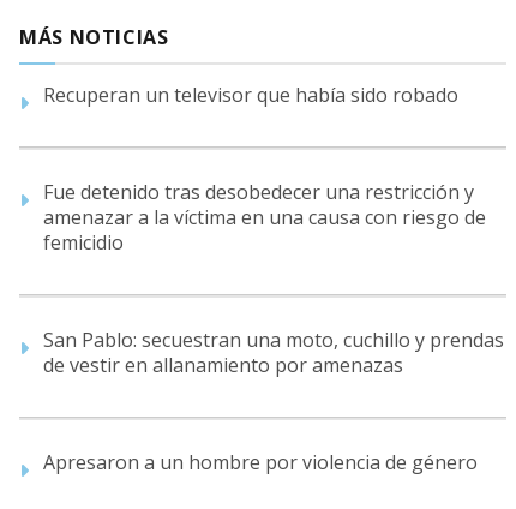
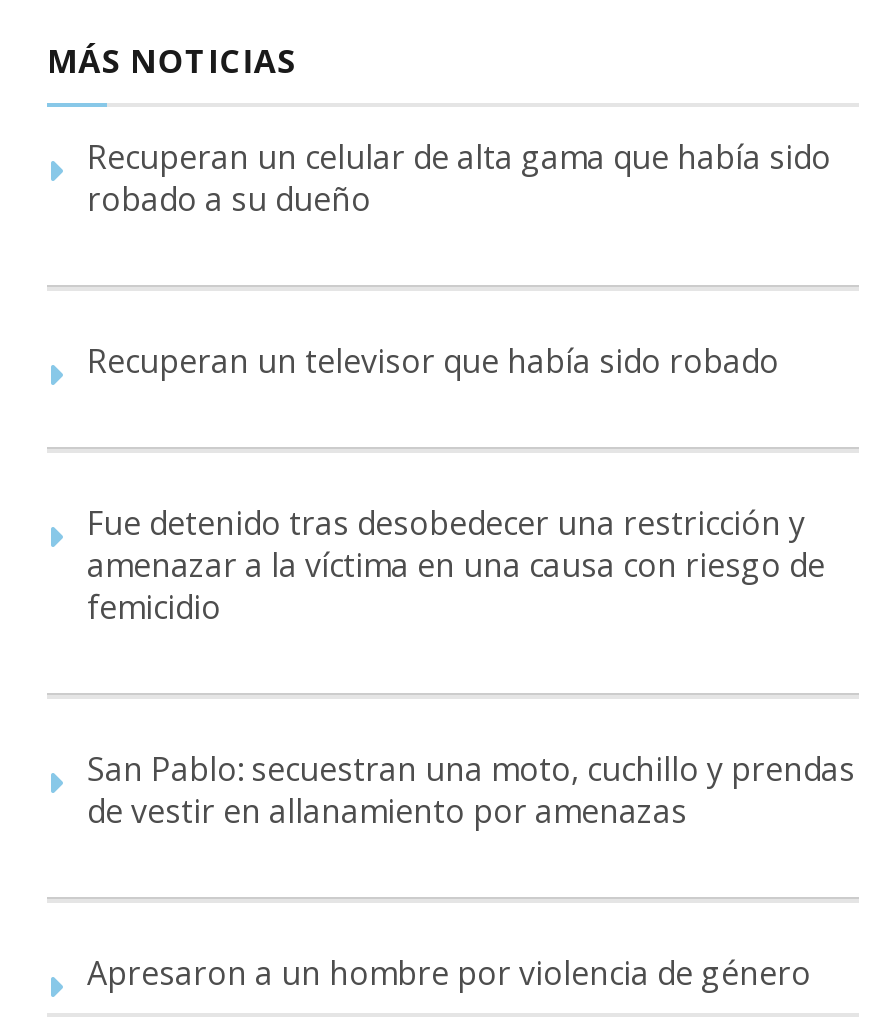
none -> [87,135,831,221] Recuperan un celular de alta gama que había sido | robado a su dueño

